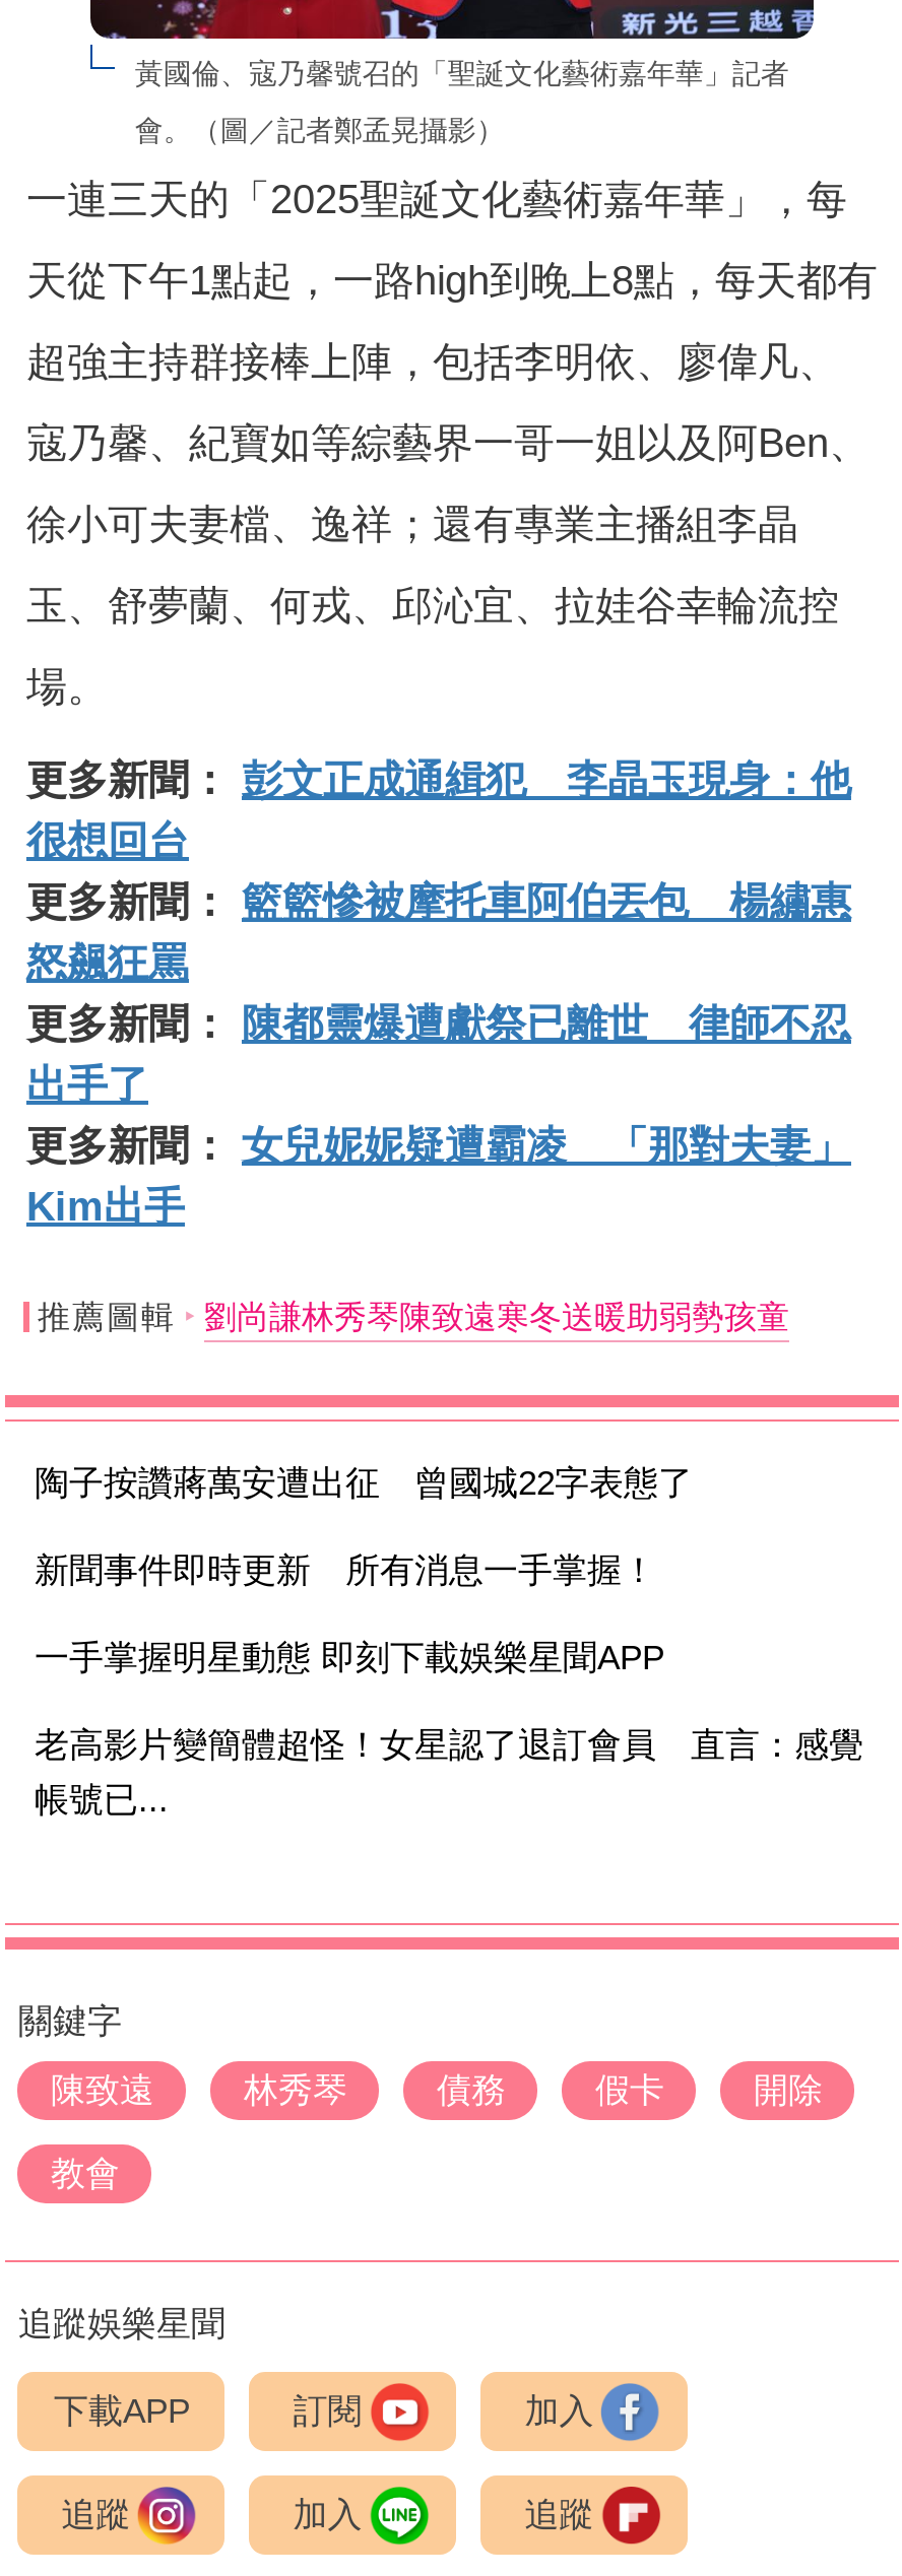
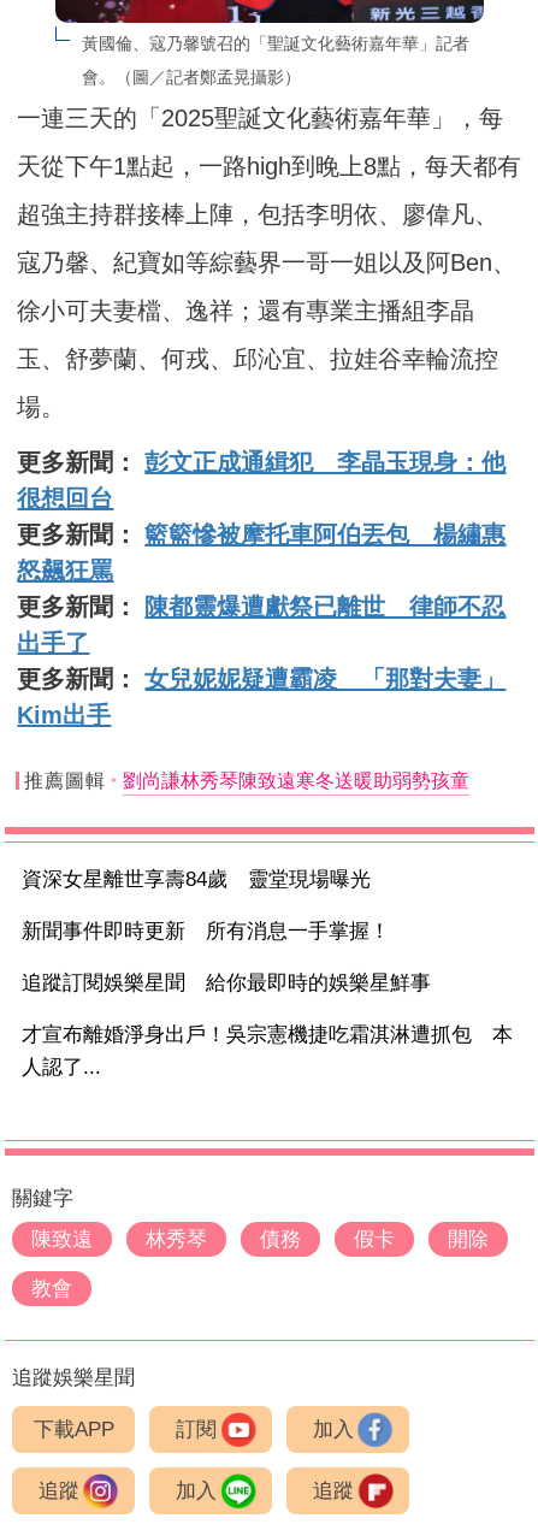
[35,1465,693,1503] 陶子按讚蔣萬安遭出征 曾國城22字表態了 -> [22,868,371,891] 資深女星離世享壽84歲 靈堂現場曝光
[35,1639,664,1678] 一手掌握明星動態 即刻下載娛樂星聞APP -> [22,972,431,995] 追蹤訂閱娛樂星聞 給你最即時的娛樂星鮮事
[35,1727,863,1820] 老高影片變簡體超怪！女星認了退訂會員 直言：感覺 | 帳號已... -> [22,1023,513,1079] 才宣布離婚淨身出戶！吳宗憲機捷吃霜淇淋遭抓包 本 | 人認了...

